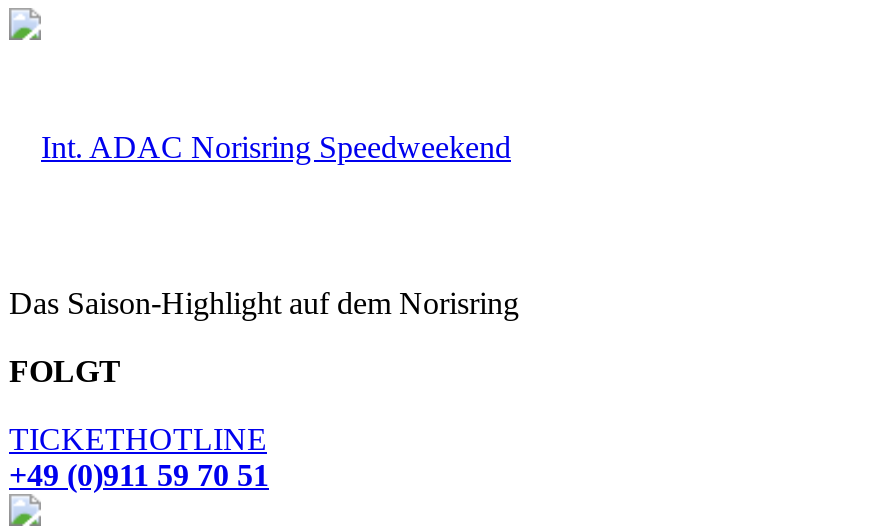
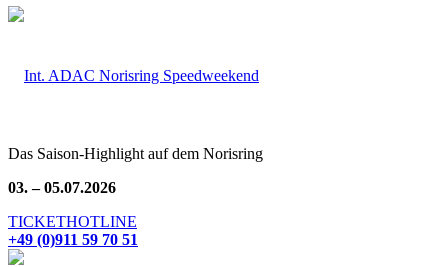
[9,354,121,388] FOLGT -> [8,179,116,196] 03. – 05.07.2026

